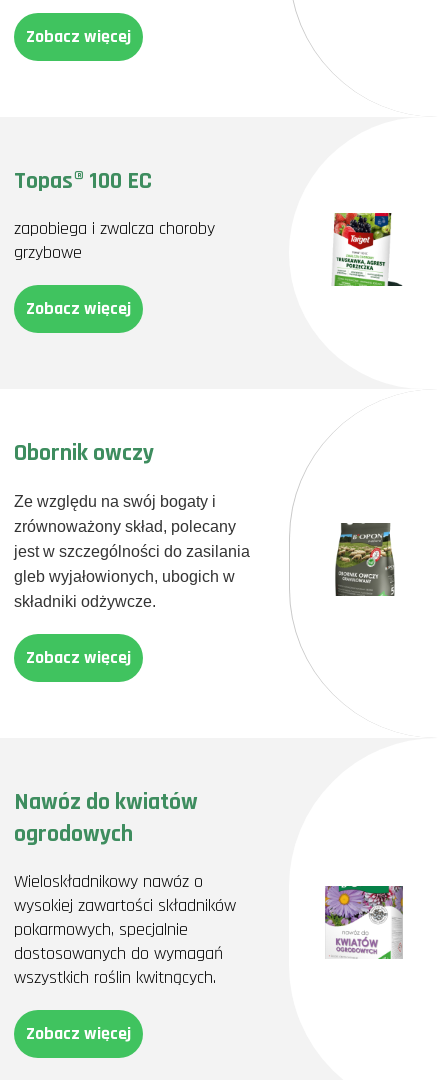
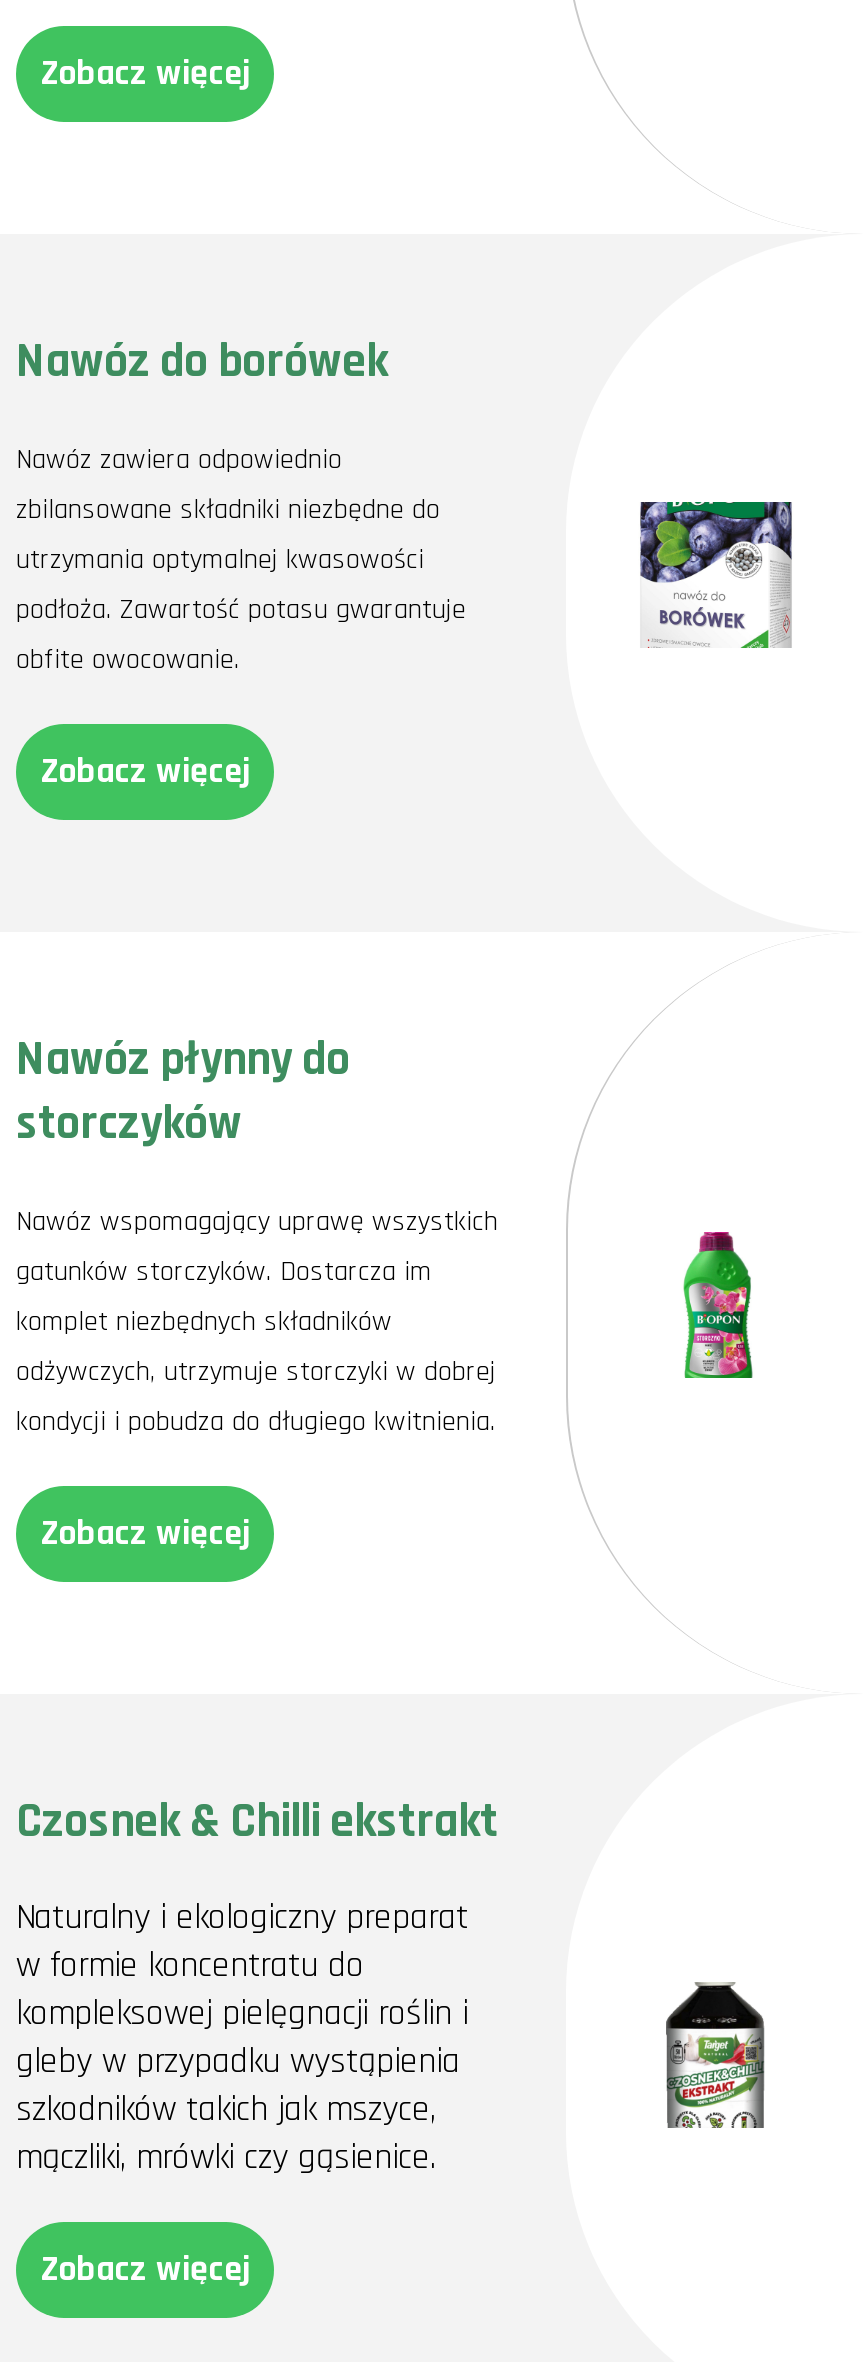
[14,166,152,196] Topas® 100 EC -> [16,333,388,393] Nawóz do borówek
[14,217,215,264] zapobiega i zwalcza choroby | grzybowe -> [16,443,466,679] Nawóz zawiera odpowiednio | zbilansowane składniki niezbędne do | utrzymania optymalnej kwasowości | podłoża. Zawartość potasu gwarantuje | obfite owocowanie.
[332,212,401,287] [image] -> [638,500,794,650] [image]
[14,438,250,610] Obornik owczy | Ze względu na swój bogaty i | zrównoważony skład, polecany | jest w szczególności do zasilania | gleb wyjałowionych, ubogich w | składniki odżywcze. -> [16,1031,498,1441] Nawóz płynny do | storczyków | Nawóz wspomagający uprawę wszystkich | gatunków storczyków. Dostarcza im | komplet niezbędnych składników | odżywczych, utrzymuje storczyki w dobrej | kondycji i pobudza do długiego kwitnienia.
[334,522,396,597] [image] -> [660,1230,776,1380] [image]
[14,787,198,849] Nawóz do kwiatów | ogrodowych -> [16,1793,498,1853] Czosnek & Chilli ekstrakt
[14,870,236,989] Wieloskładnikowy nawóz o | wysokiej zawartości składników | pokarmowych, specjalnie | dostosowanych do wymagań | wszystkich roślin kwitnących. -> [16,1895,468,2181] Naturalny i ekologiczny preparat | w formie koncentratu do | kompleksowej pielęgnacji roślin i | gleby w przypadku wystąpienia | szkodników takich jak mszyce, | mączliki, mrówki czy gąsienice.
[324,885,404,960] [image] -> [638,1980,794,2130] [image]

